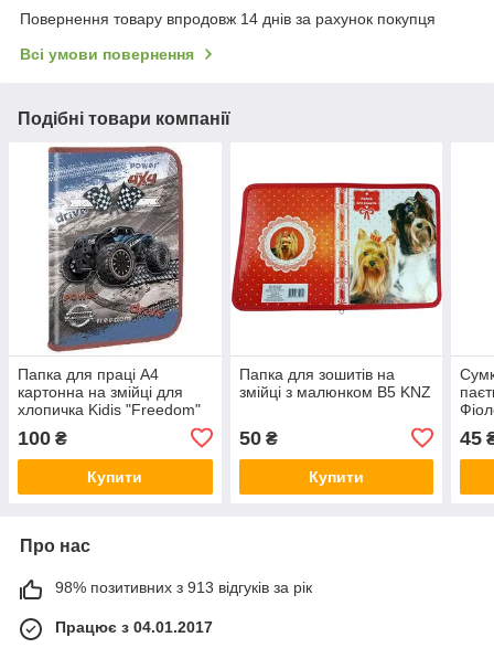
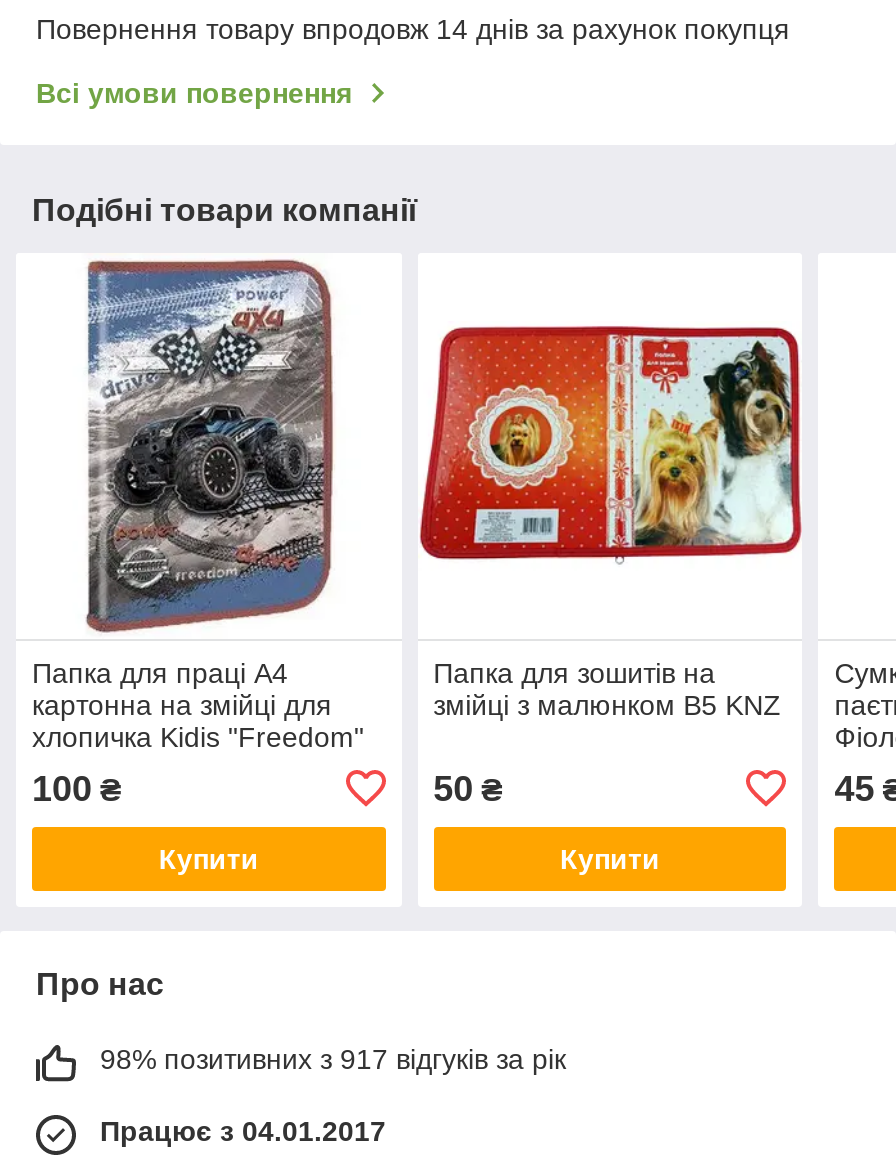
[55,578,312,596] 98% позитивних з 913 відгуків за рік -> [100,1043,566,1075] 98% позитивних з 917 відгуків за рік

